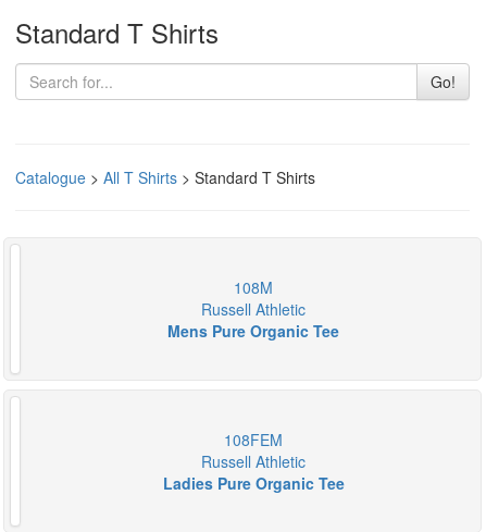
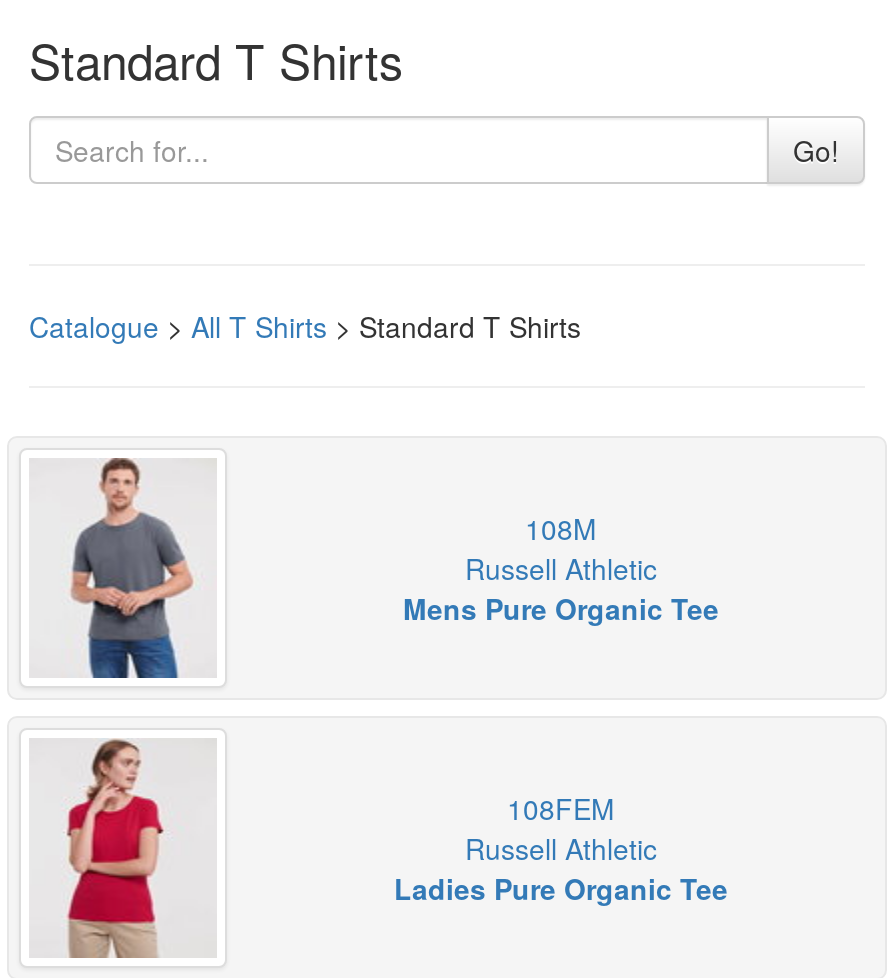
none -> [69,456,213,680] [image]
none -> [65,738,167,960] [image]

